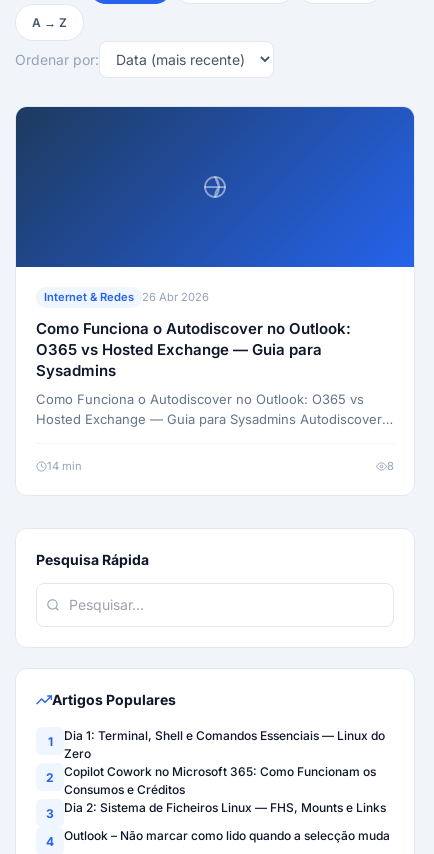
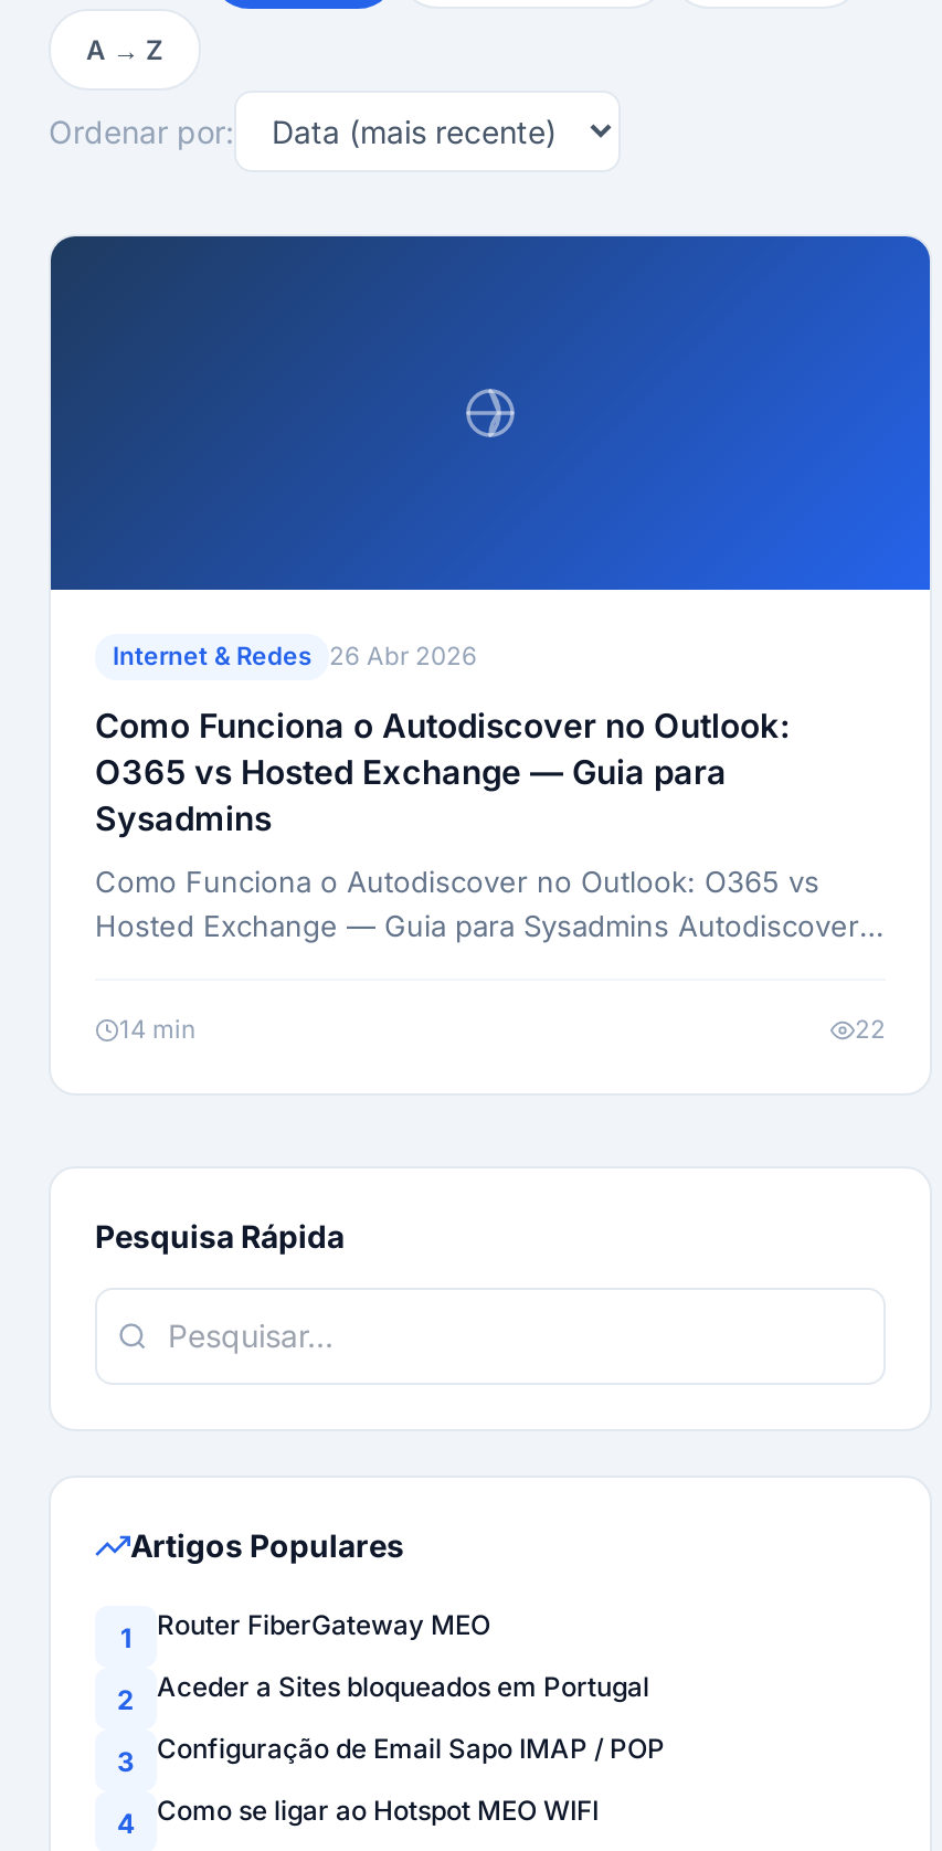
[387,459,394,473] 8 -> [855,1014,886,1045] 22
[64,728,385,761] Dia 1: Terminal, Shell e Comandos Essenciais — Linux do | Zero -> [157,1608,490,1641] Router FiberGateway MEO
[64,764,376,797] Copilot Cowork no Microsoft 365: Como Funcionam os | Consumos e Créditos -> [157,1670,649,1703] Aceder a Sites bloqueados em Portugal
[64,800,386,815] Dia 2: Sistema de Ficheiros Linux — FHS, Mounts e Links -> [157,1732,665,1765] Configuração de Email Sapo IMAP / POP
[64,828,390,843] Outlook – Não marcar como lido quando a selecção muda -> [157,1794,599,1827] Como se ligar ao Hotspot MEO WIFI

